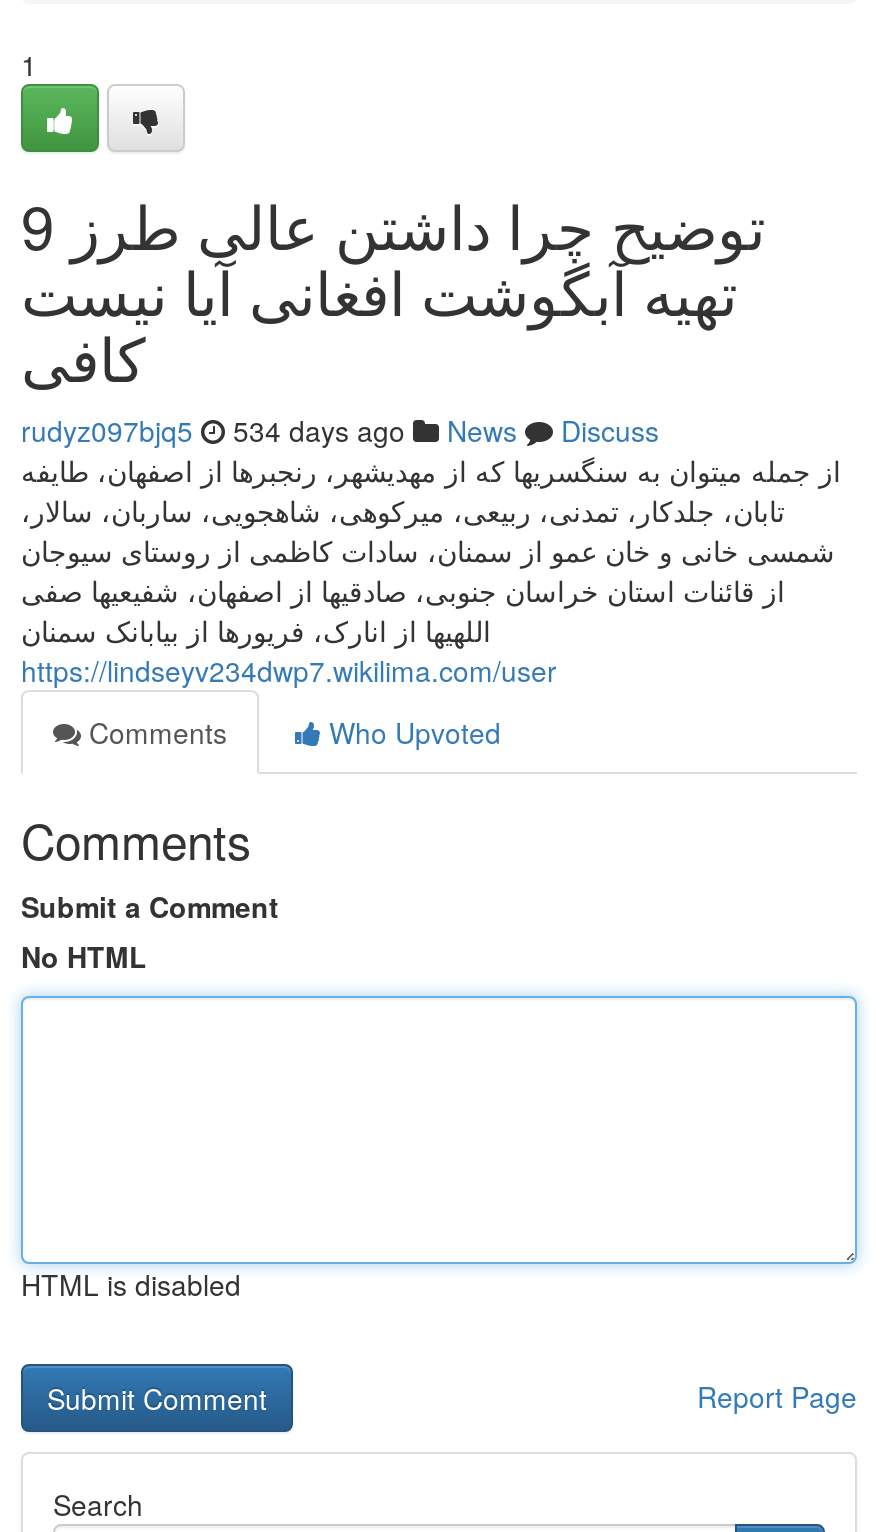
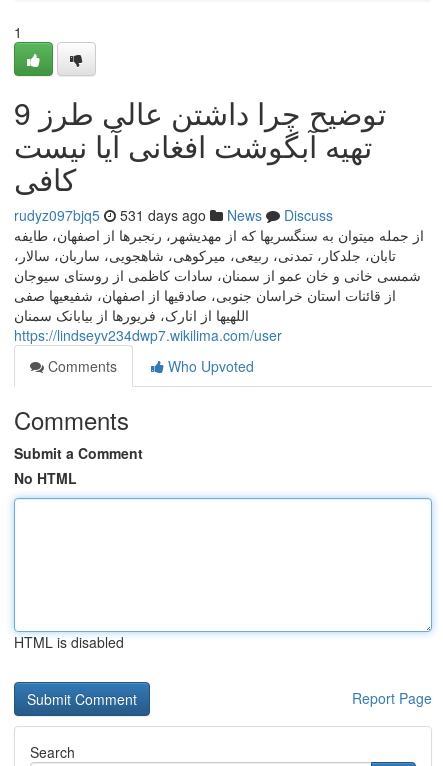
[21,410,659,450] rudyz097bjq5 534 days ago News Discuss -> [14,205,333,225] rudyz097bjq5 531 days ago News Discuss

